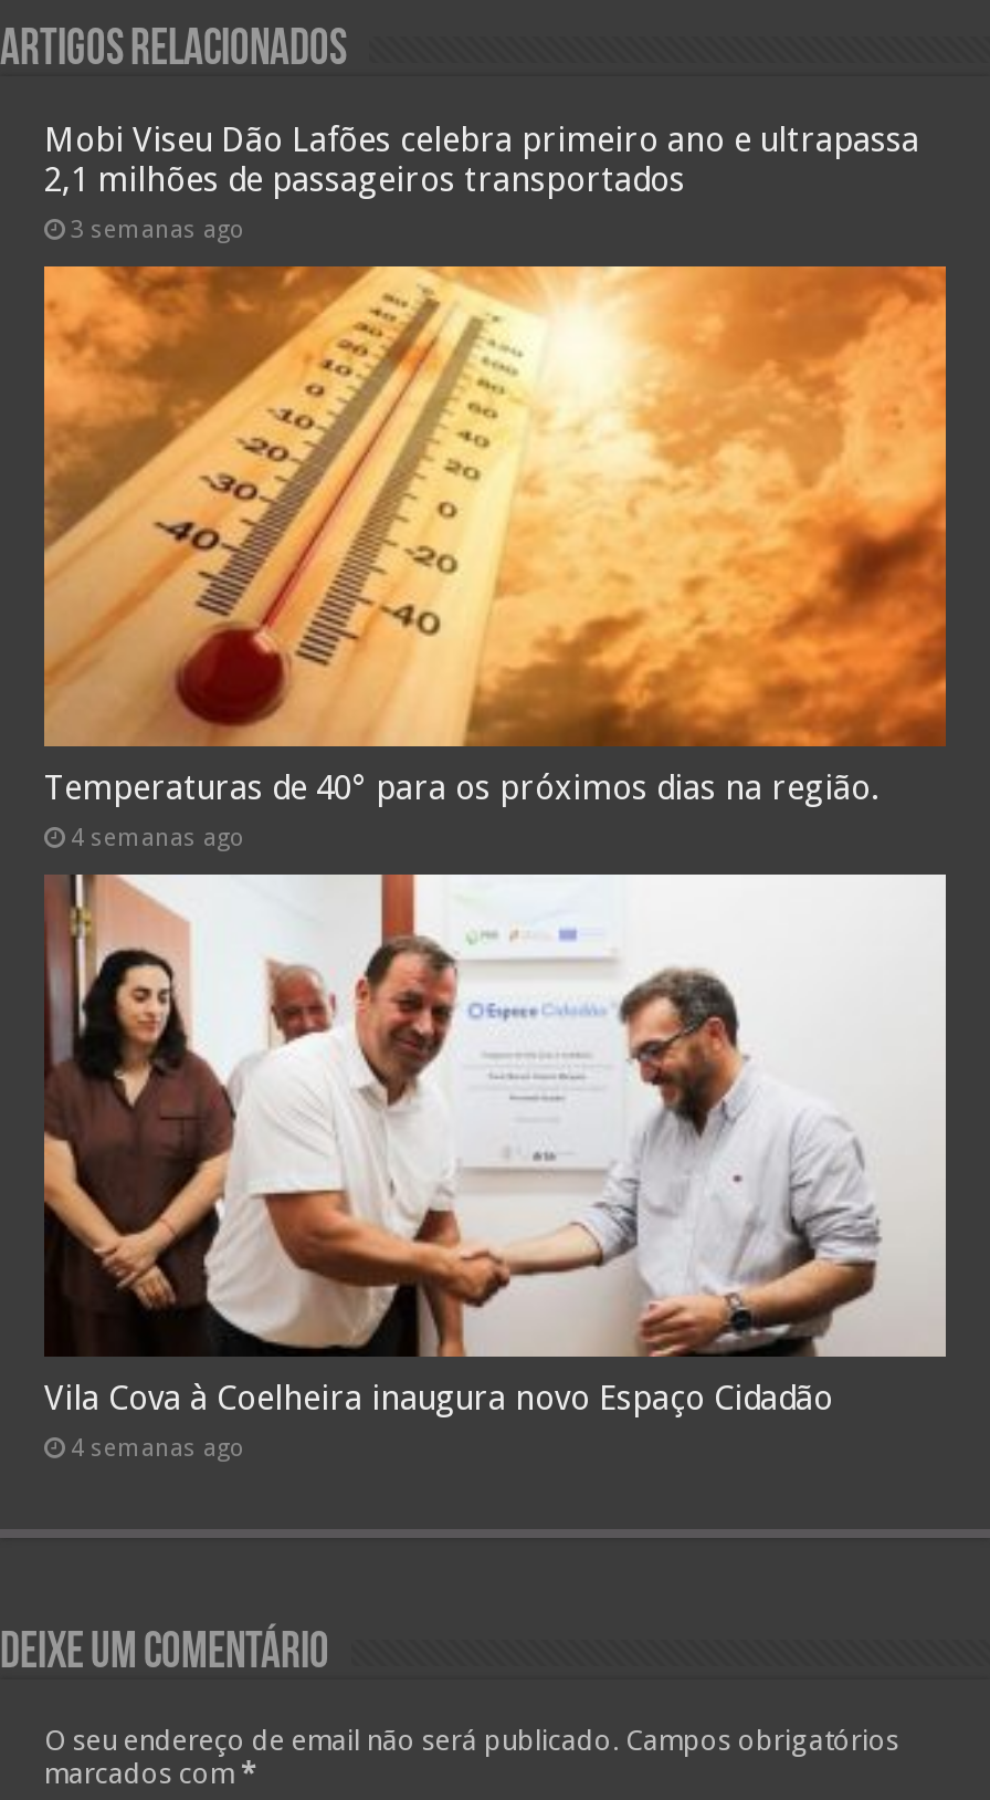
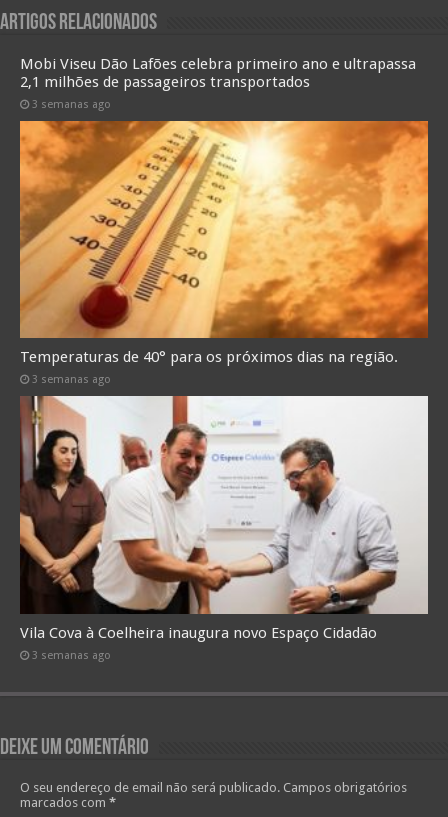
[71,825,245,854] 4 semanas ago -> [32,373,111,386] 3 semanas ago
[71,1433,245,1462] 4 semanas ago -> [32,649,111,662] 3 semanas ago

